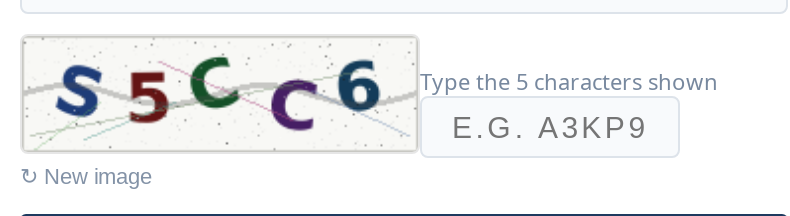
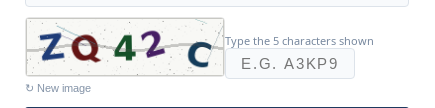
[26,54,396,136] [image] -> [28,26,214,69] [image]

